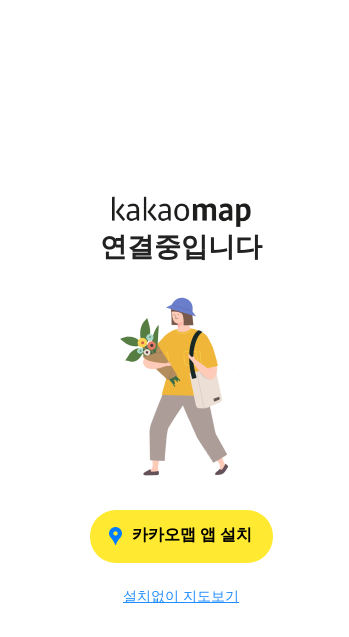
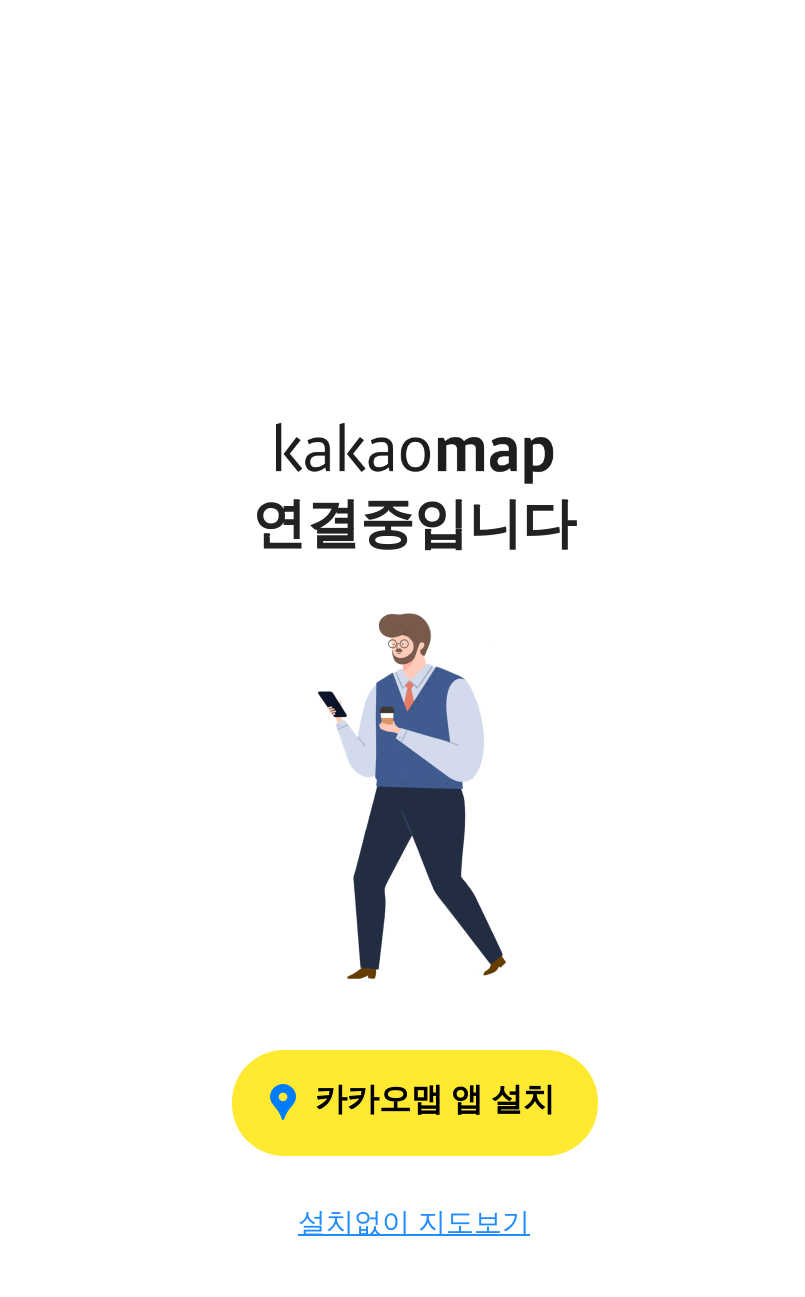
[120,292,228,476] [image] -> [294,612,504,980] [image]

